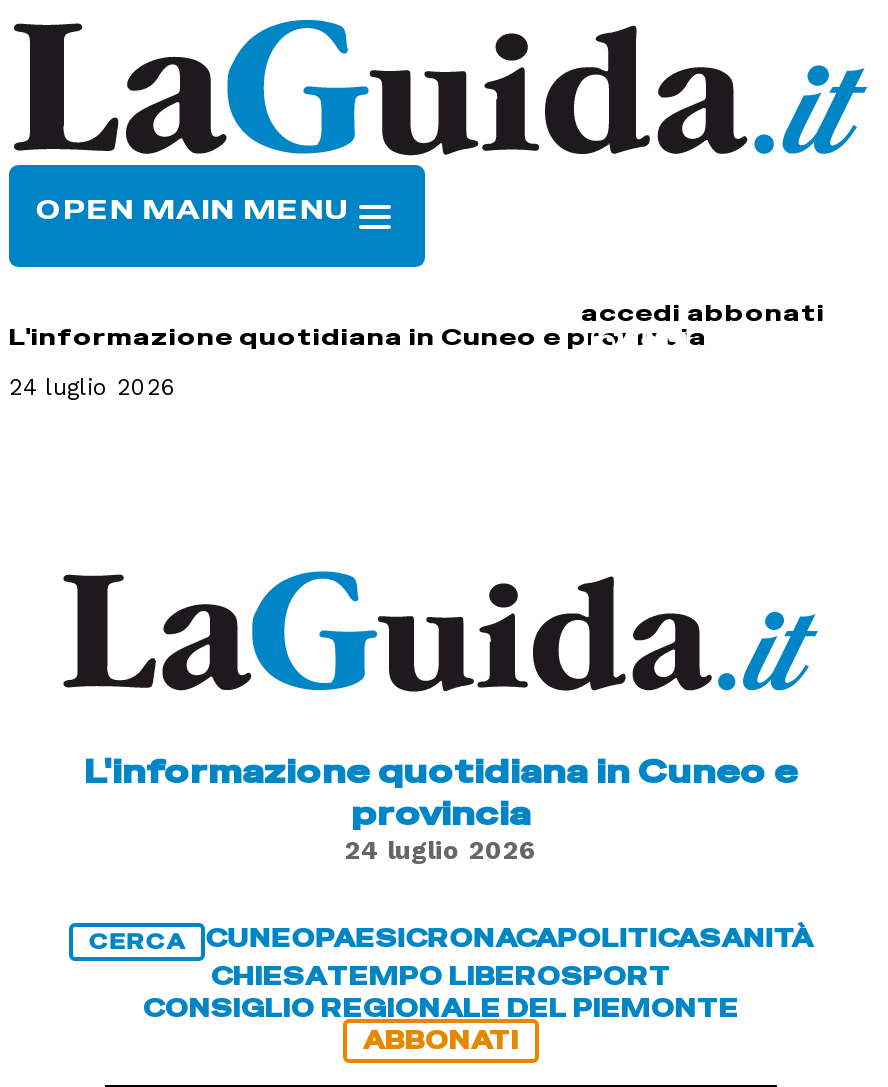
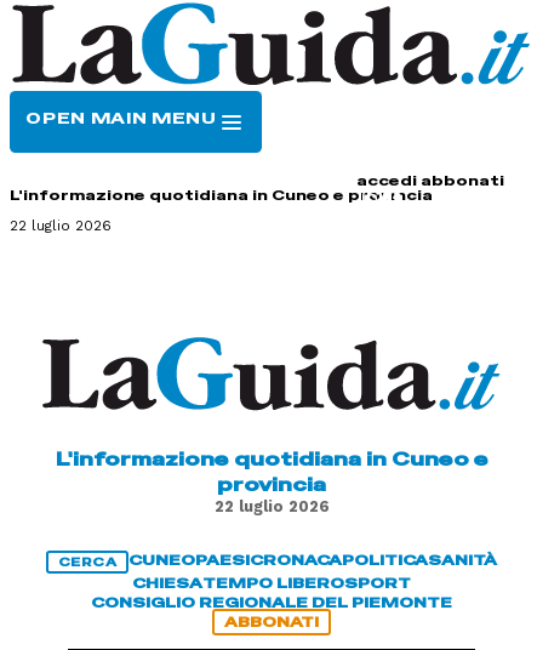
[9,373,177,401] 24 luglio 2026 -> [10,217,112,234] 22 luglio 2026
[345,835,537,865] 24 luglio 2026 -> [214,497,329,515] 22 luglio 2026

